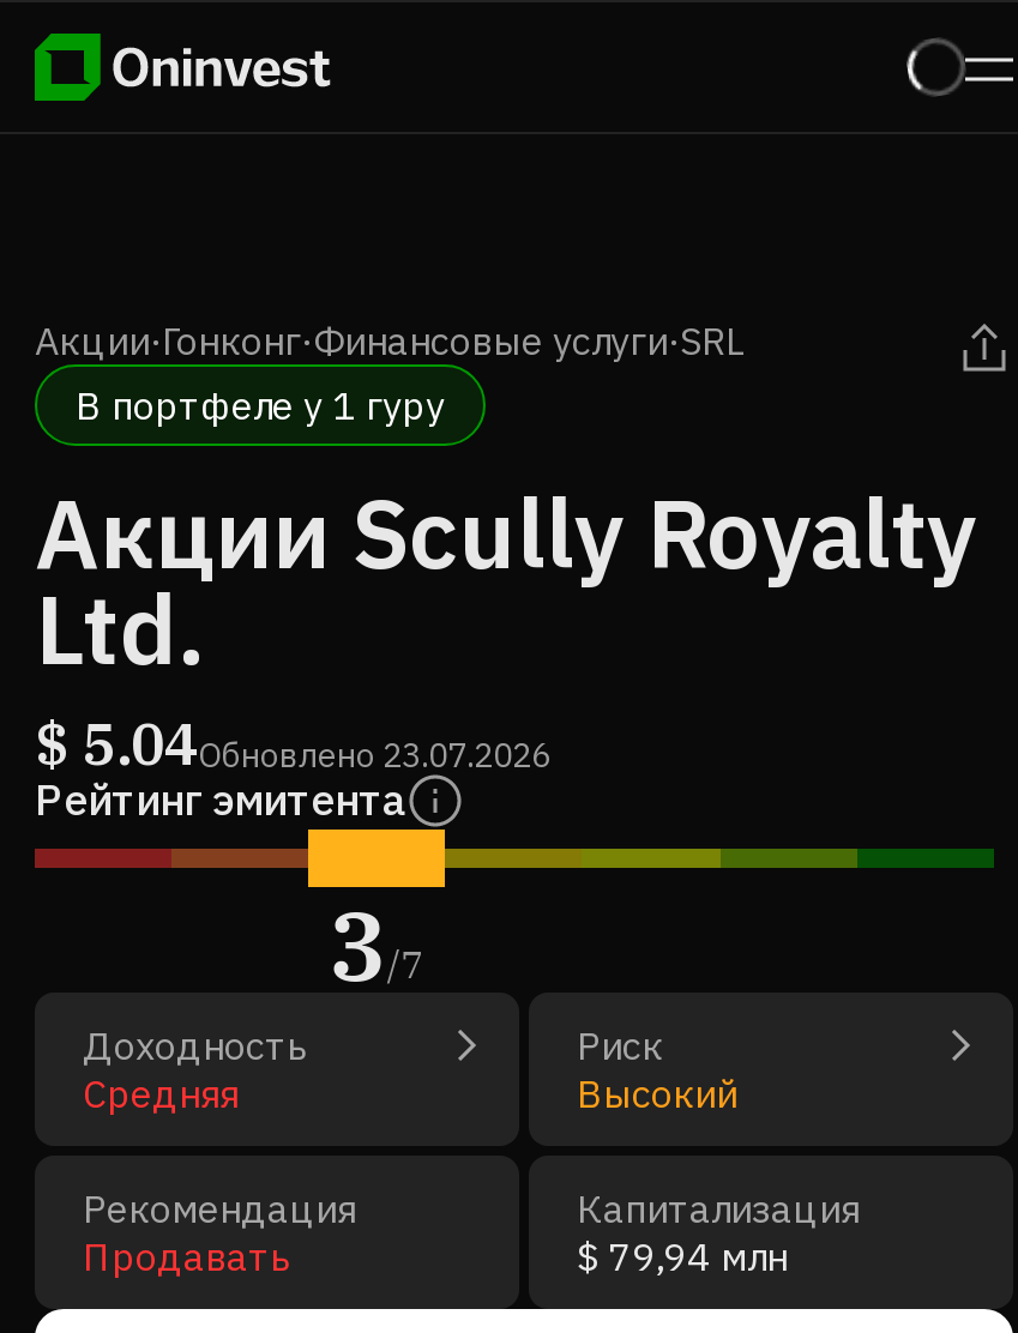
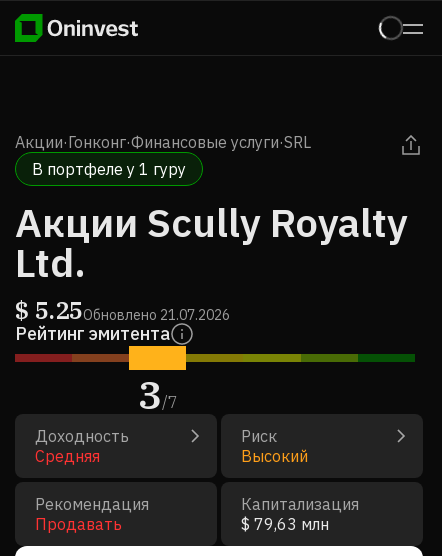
[35,705,550,782] $ 5.04Обновлено 23.07.2026 -> [15,294,230,326] $ 5.25Обновлено 21.07.2026
[577,1232,788,1280] $ 79,94 млн -> [241,514,329,534] $ 79,63 млн

